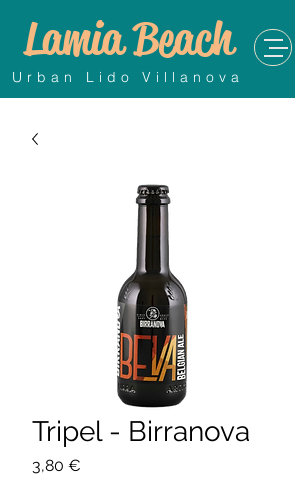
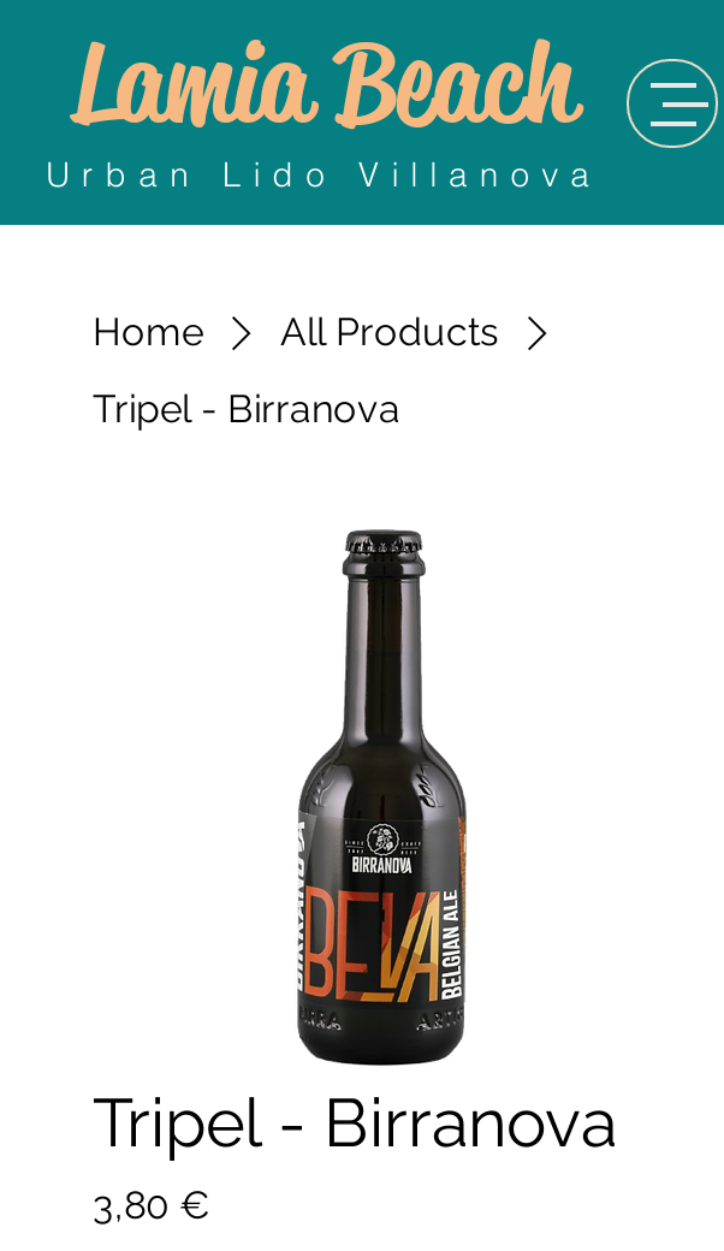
none -> [93,309,499,432] Home | All Products | Tripel - Birranova

